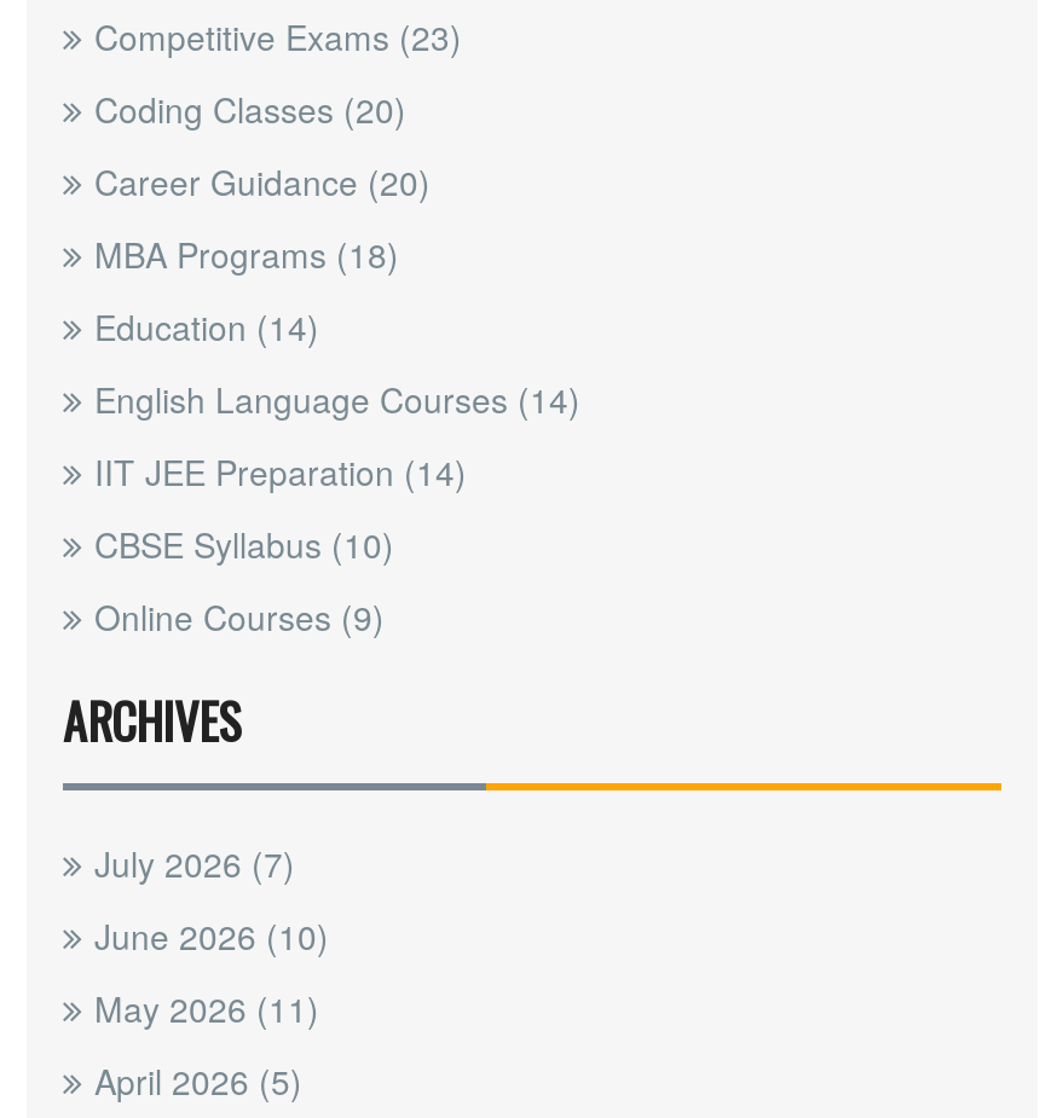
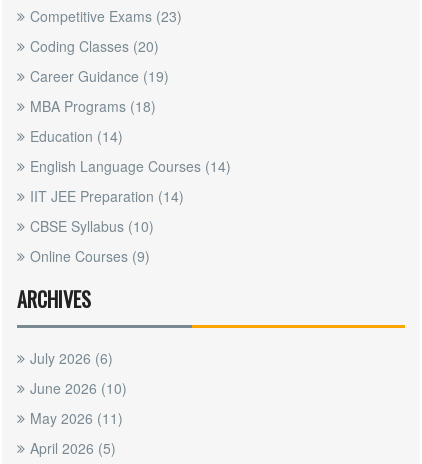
[94,157,431,205] Career Guidance (20) -> [30,66,169,86] Career Guidance (19)
[94,839,295,887] July 2026 (7) -> [30,348,113,368] July 2026 (6)

